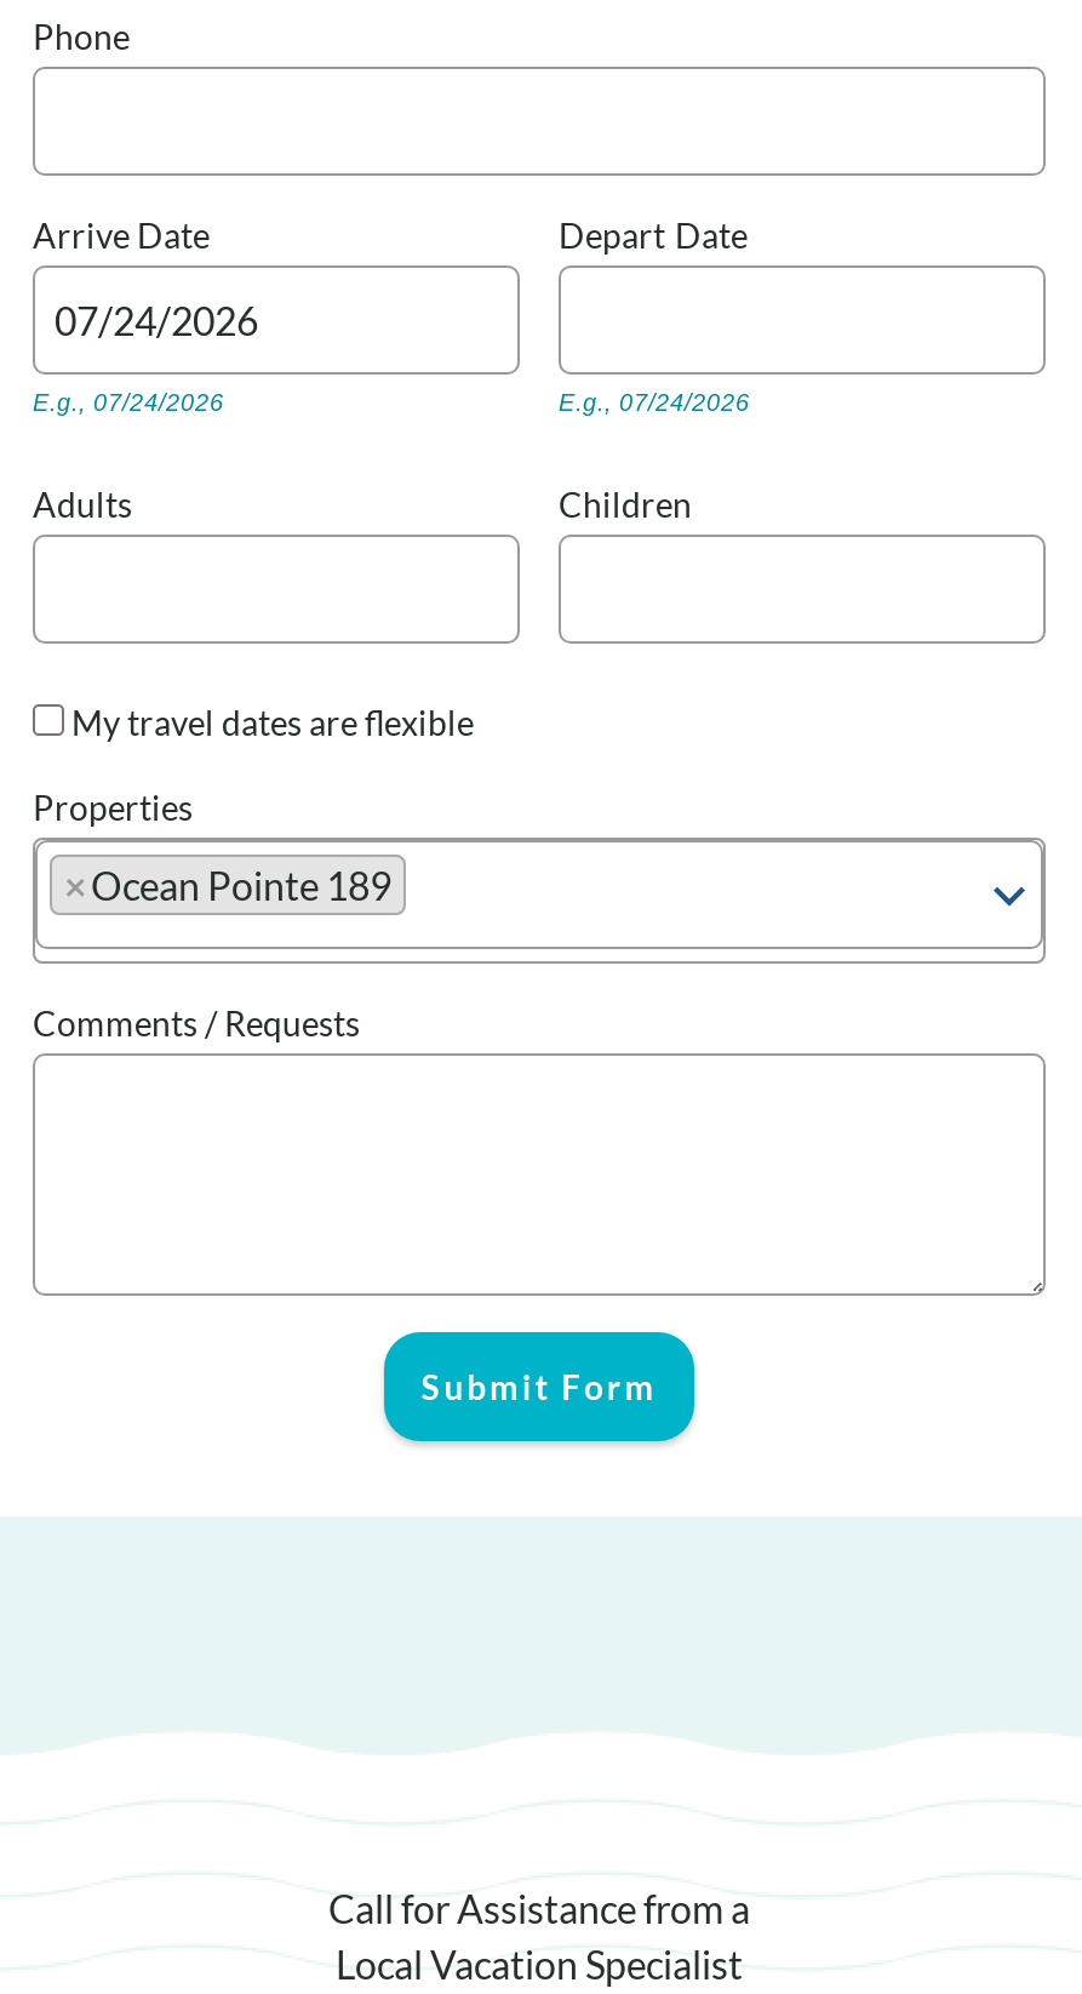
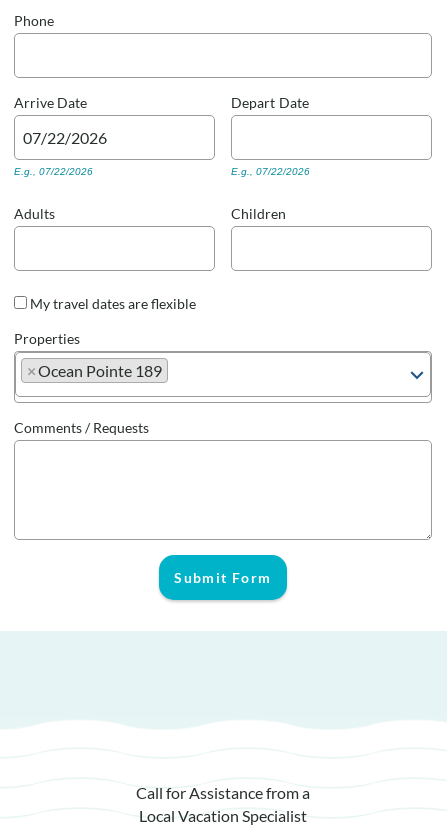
[33,389,224,416] E.g., 07/24/2026 -> [14,166,93,177] E.g., 07/22/2026
[559,389,750,416] E.g., 07/24/2026 -> [231,166,310,177] E.g., 07/22/2026

